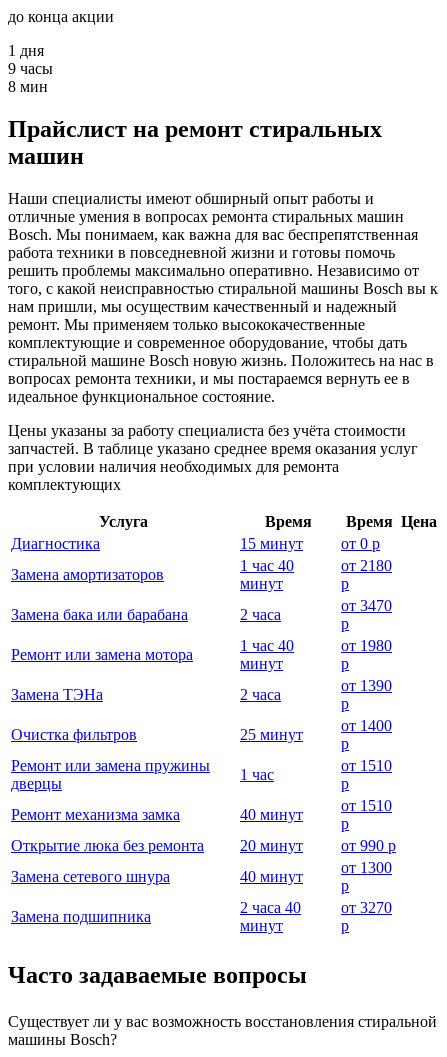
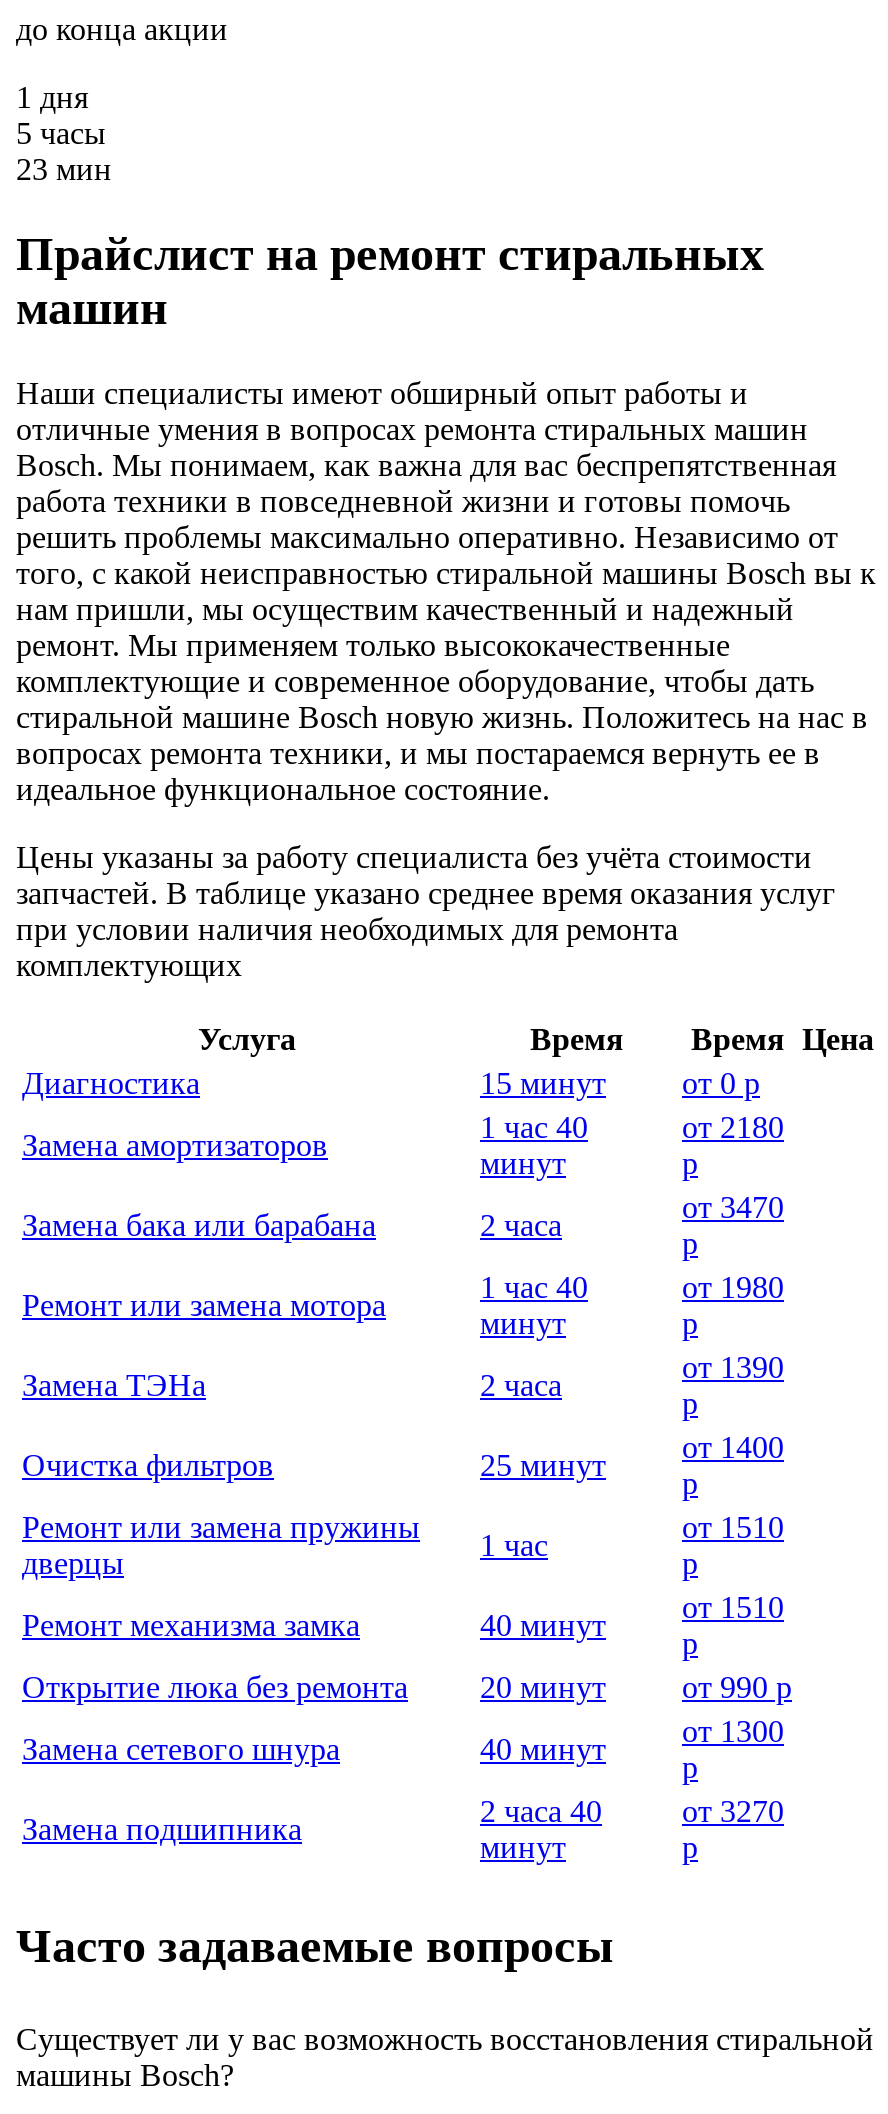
[8,60,53,77] 9 часы -> [16,117,106,151] 5 часы
[8,78,48,95] 8 мин -> [16,153,112,187] 23 мин

